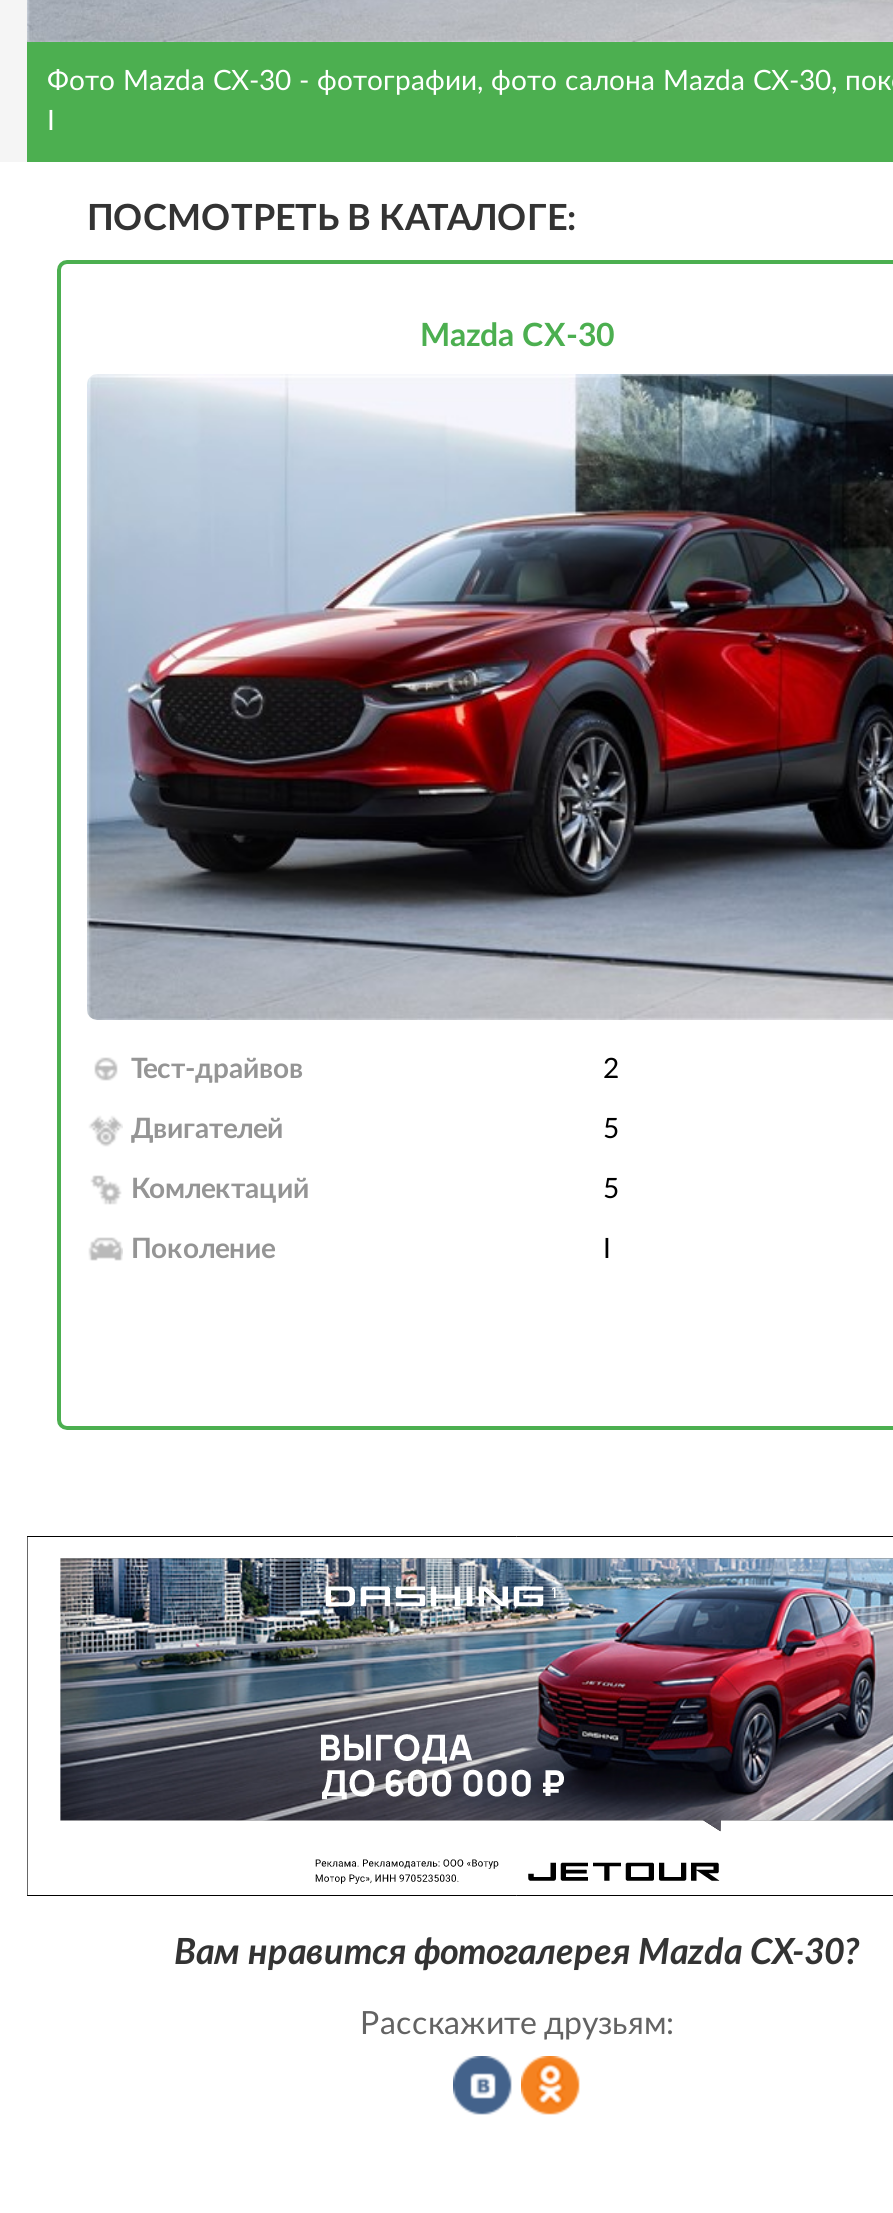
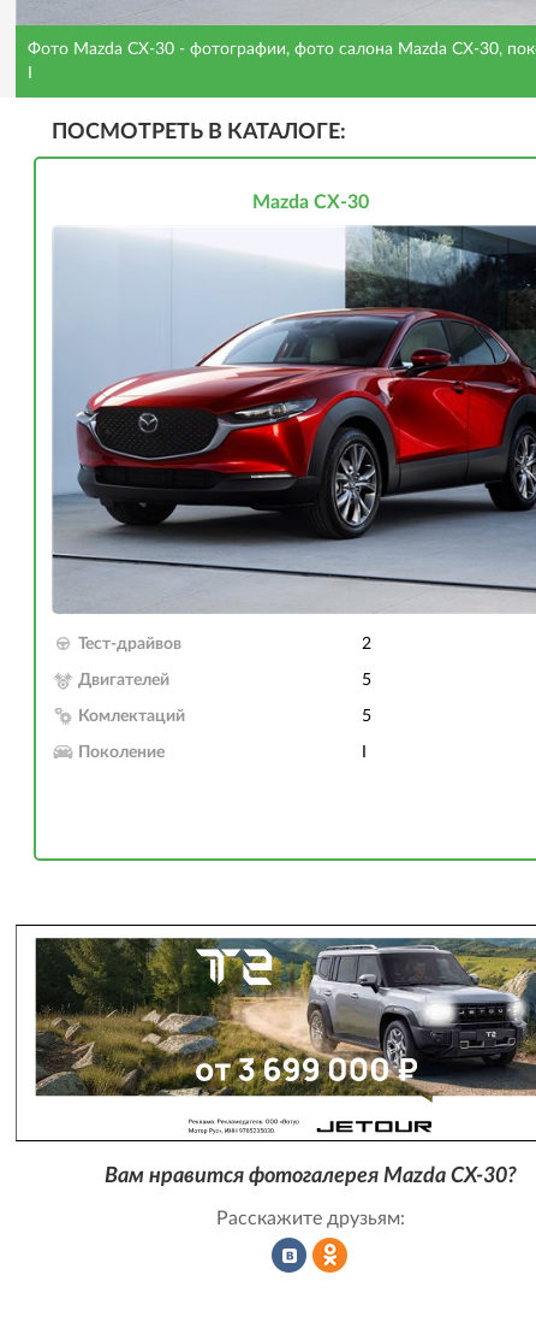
[59,1558,887,1828] [image] -> [16,925,532,1141] [image]

